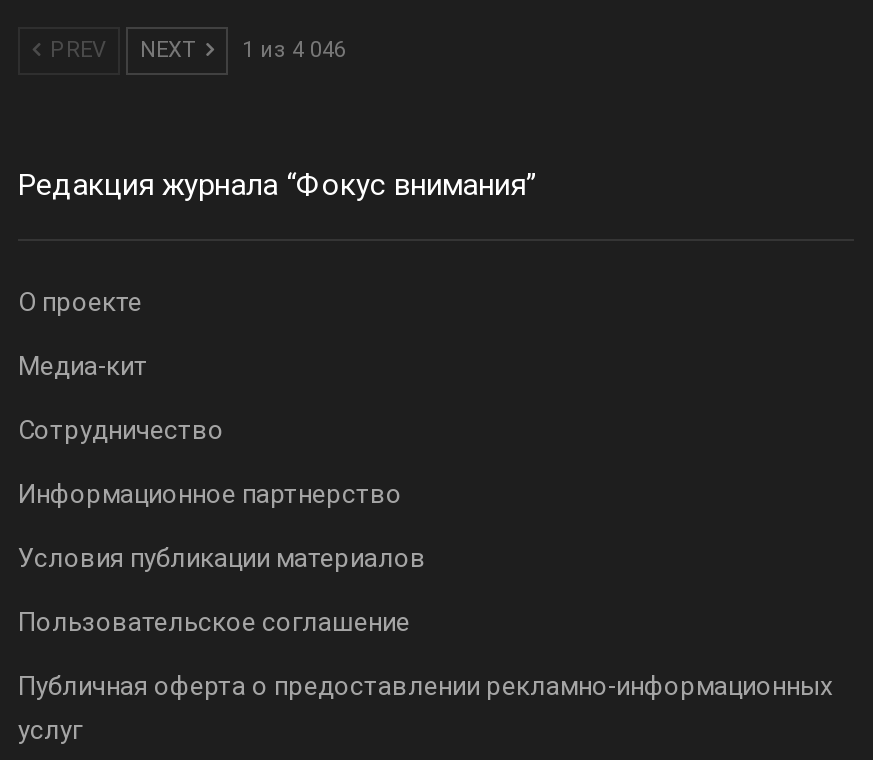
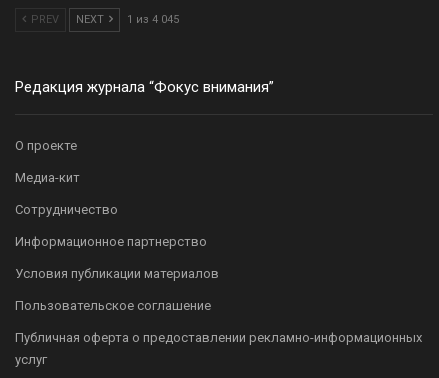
[44,37,346,63] PREV NEXT 1 из 4 046 -> [28,13,179,26] PREV NEXT 1 из 4 045

